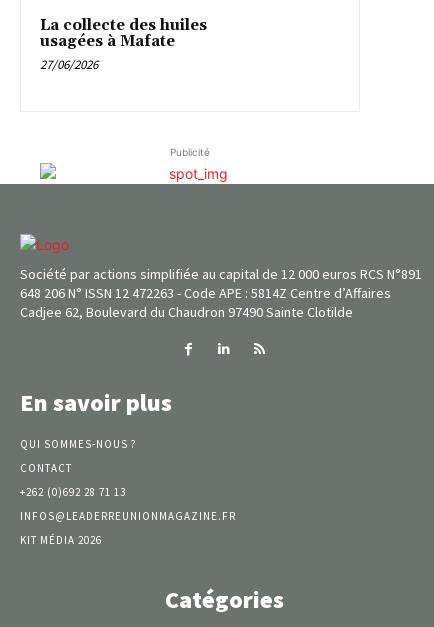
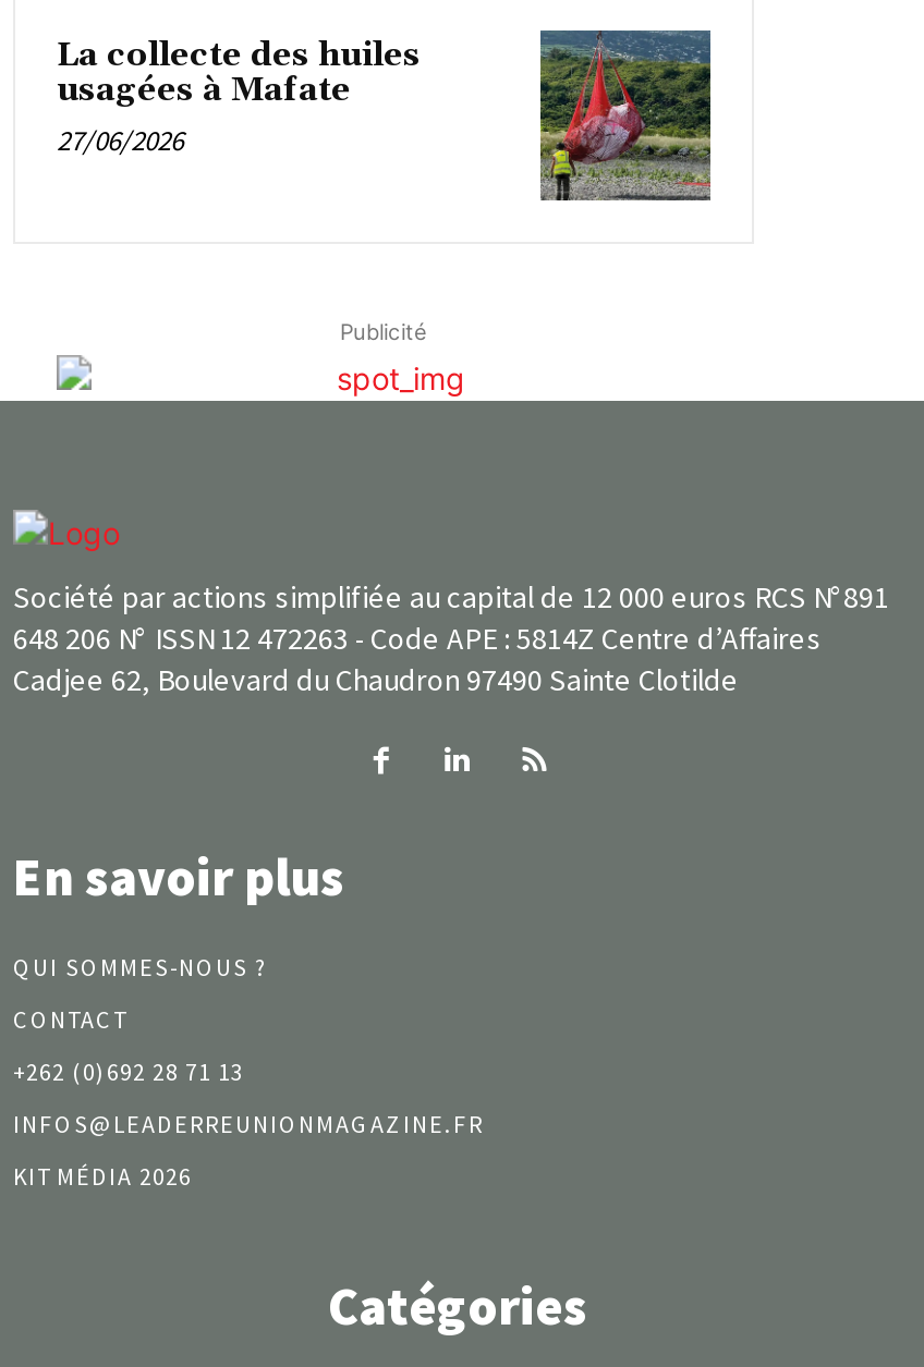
none -> [538,28,713,203] [image]

